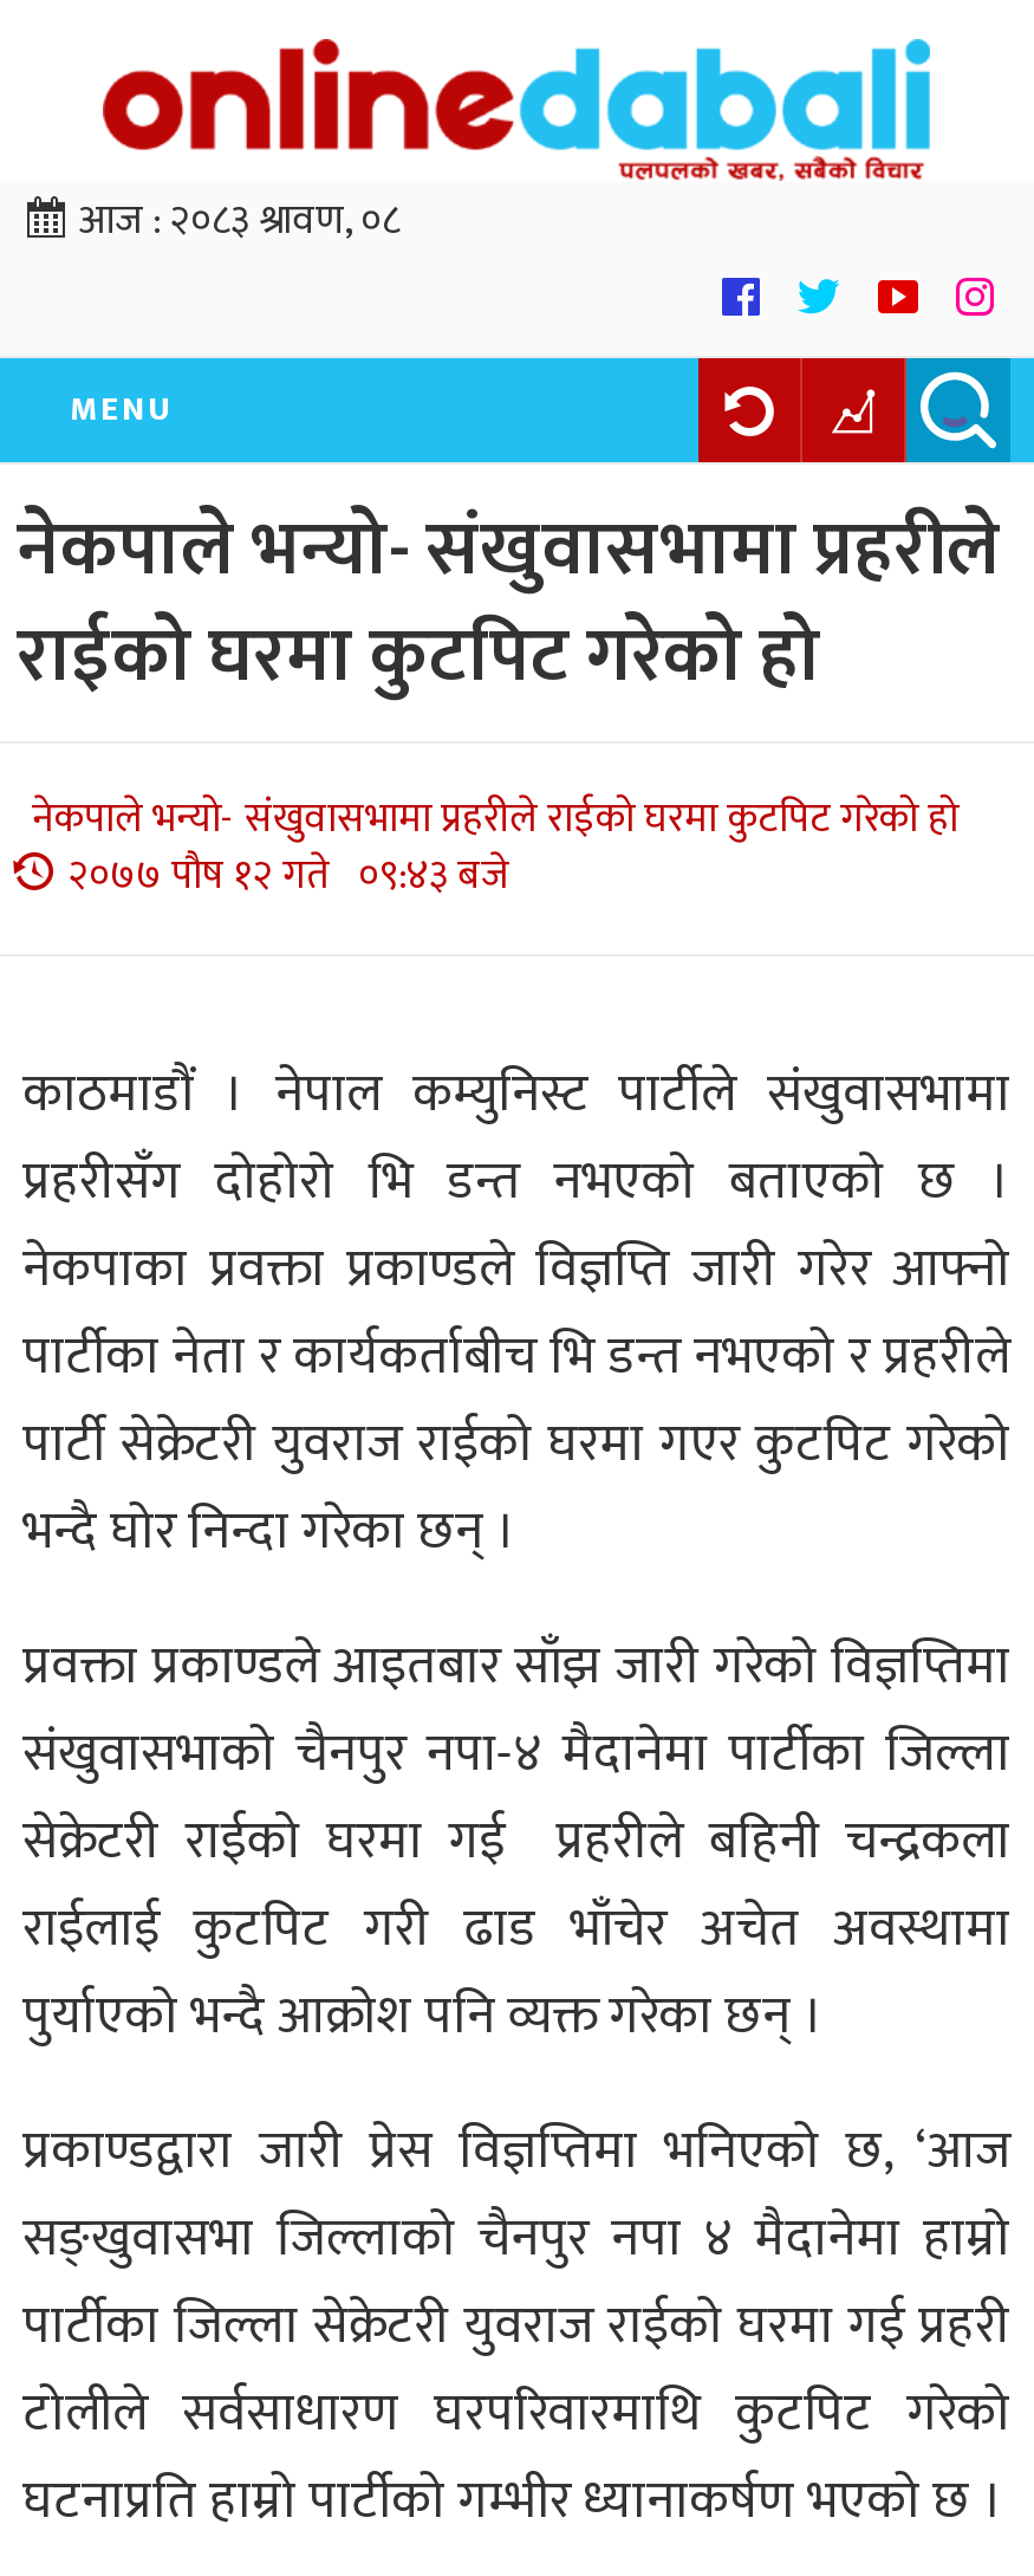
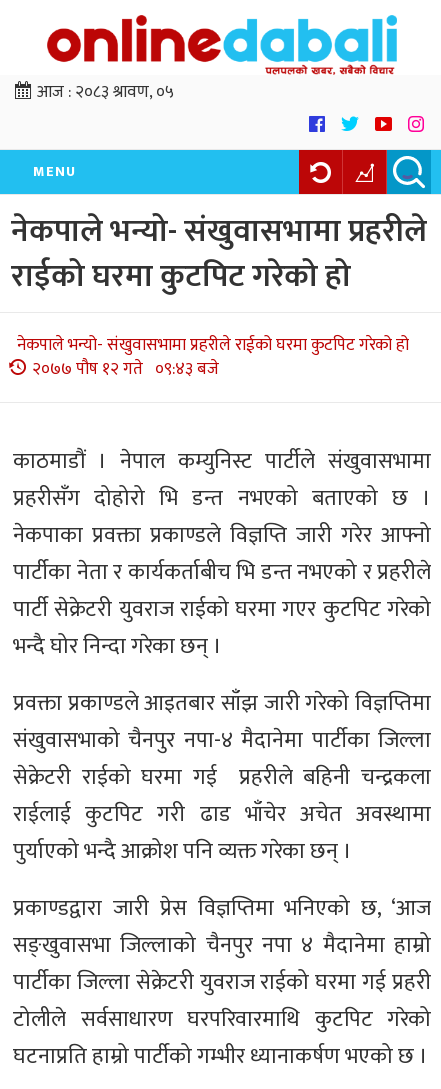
[70,188,401,255] आज : २०८३ श्रावण, ०८ -> [33,78,174,106] आज : २०८३ श्रावण, ०५

